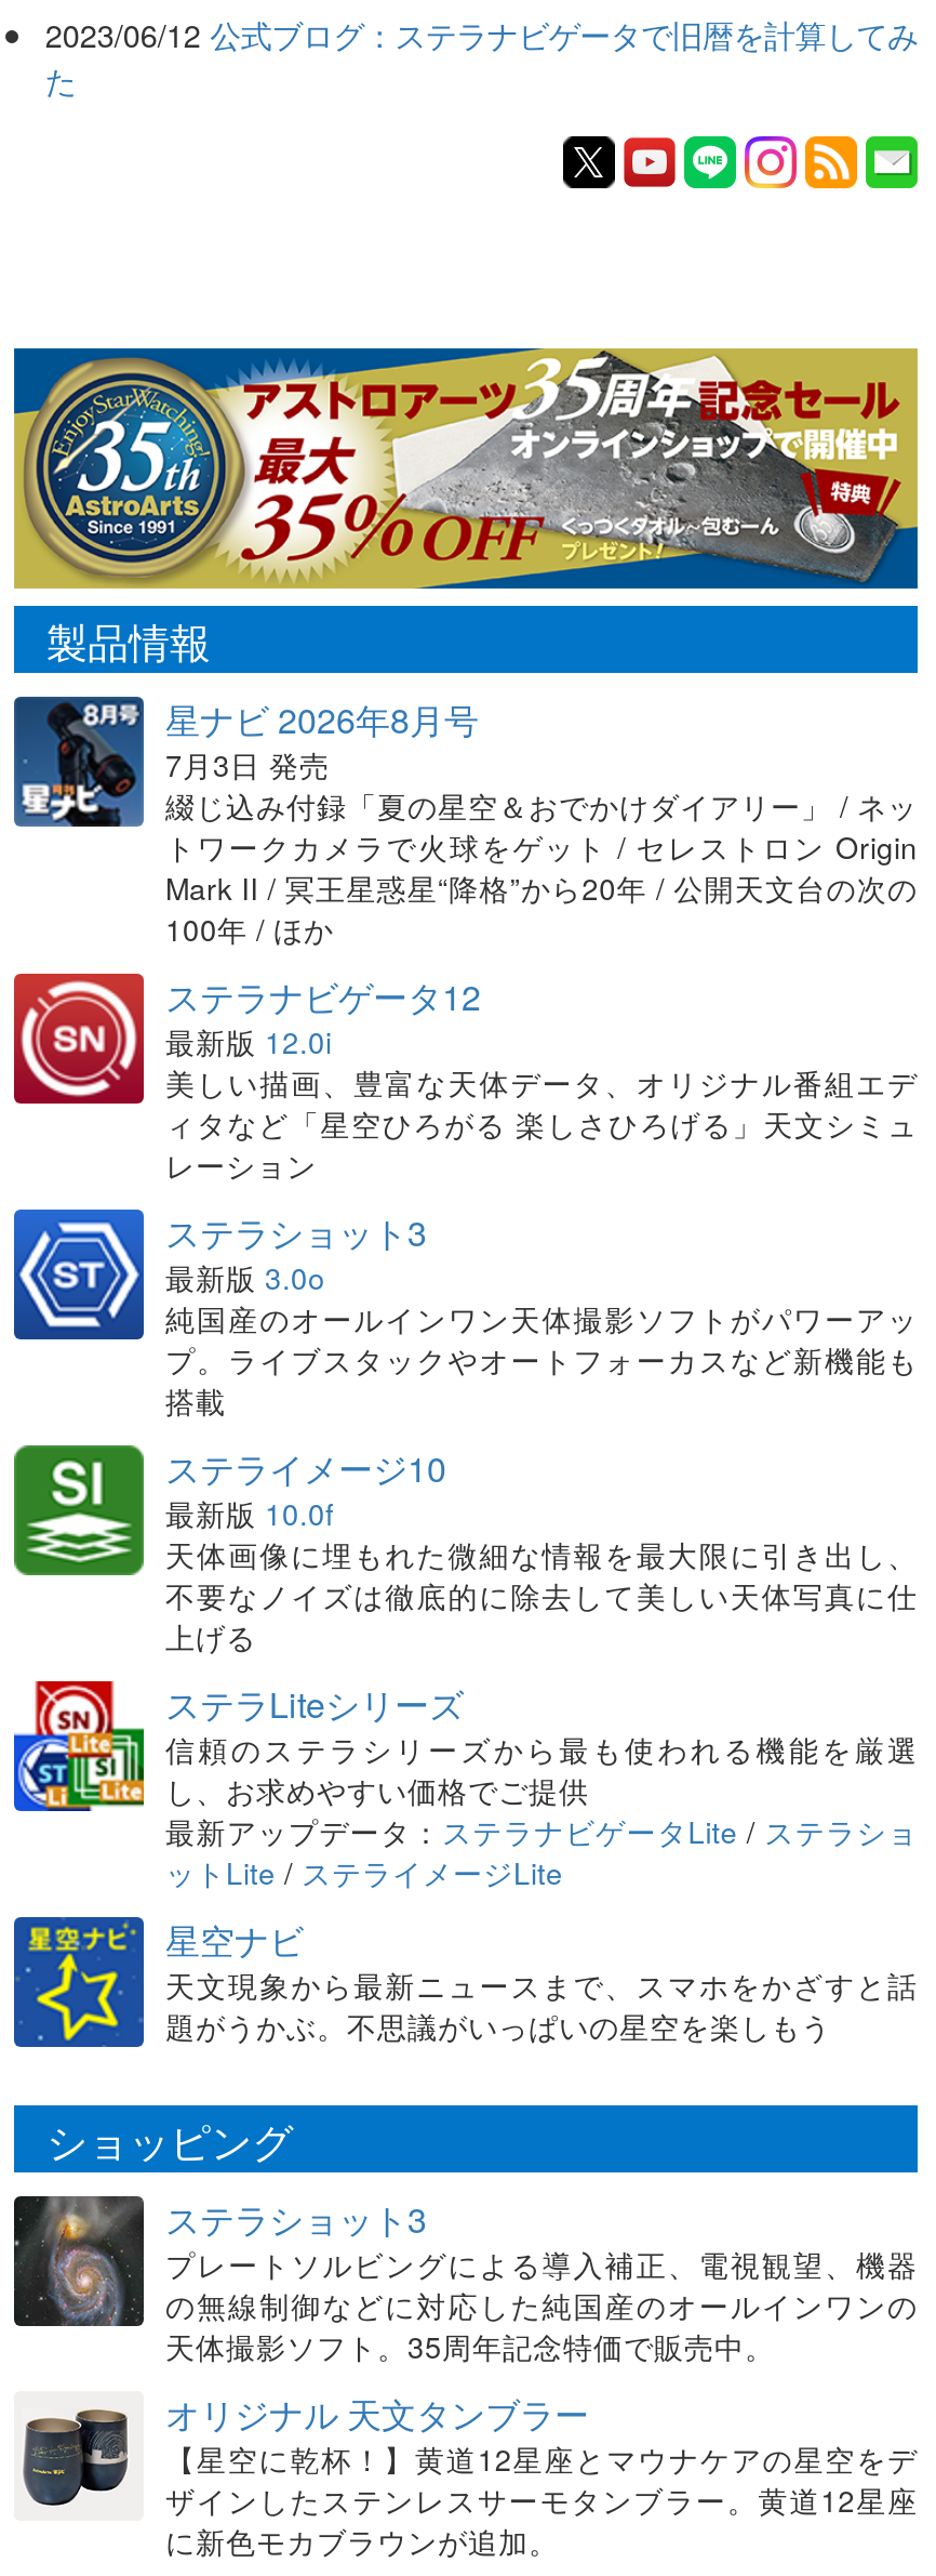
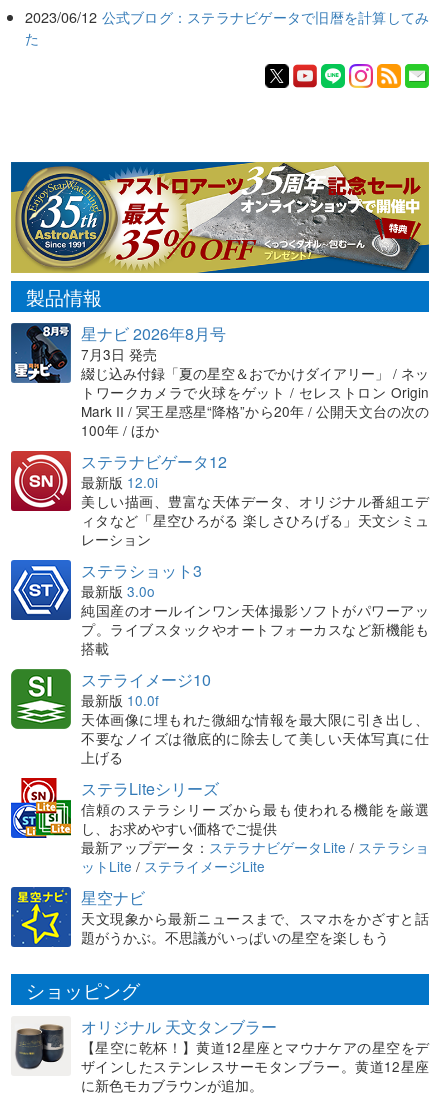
[12,2194,918,2367] [image] | ステラショット3 | プレートソルビングによる導入補正、電視観望、機器 | の無線制御などに対応した純国産のオールインワンの | 天体撮影ソフト。35周年記念特価で販売中。 -> none

